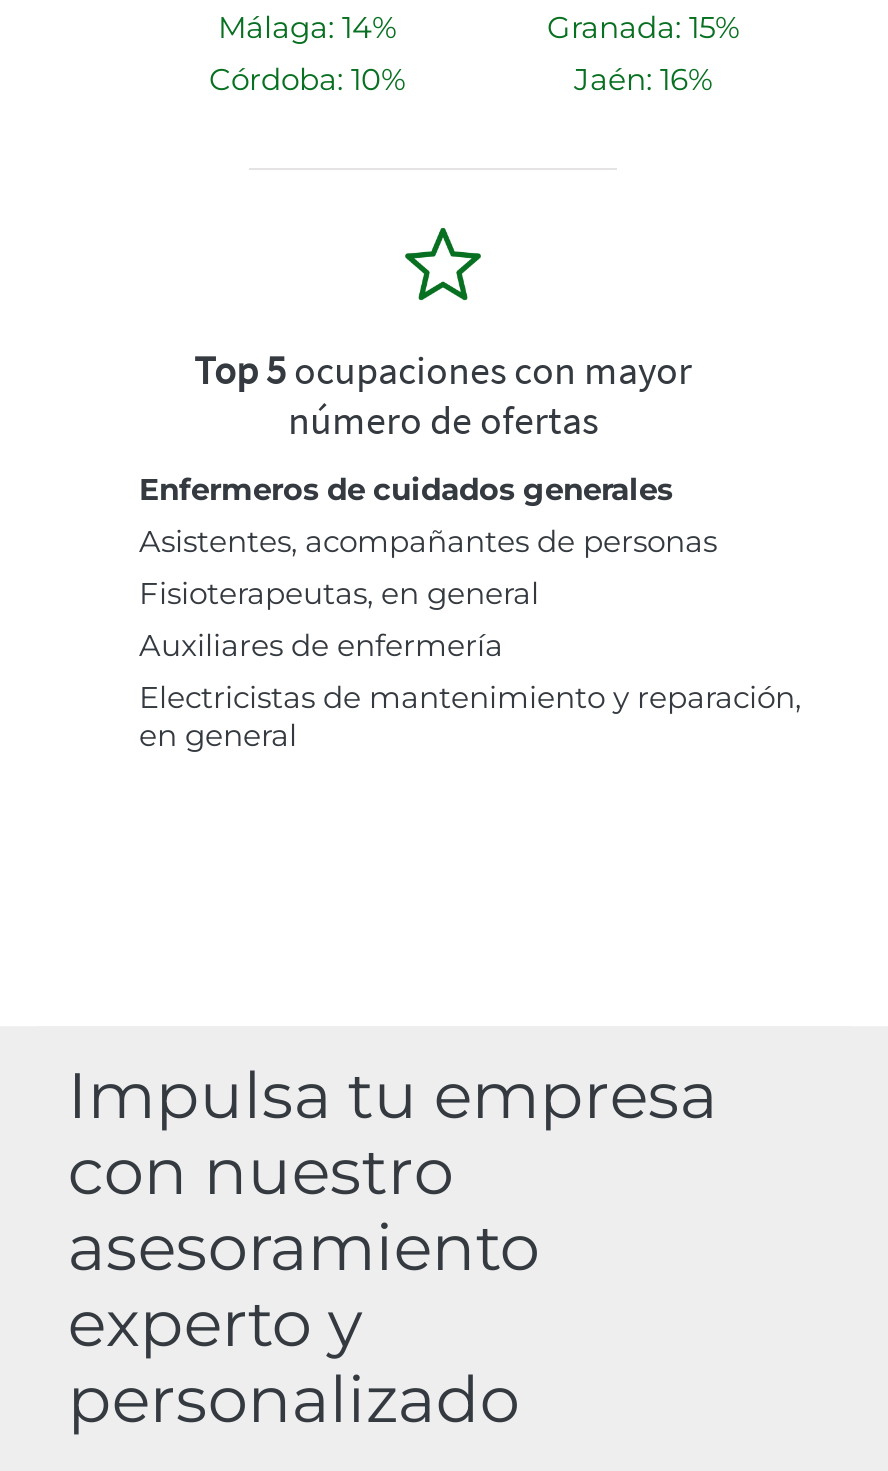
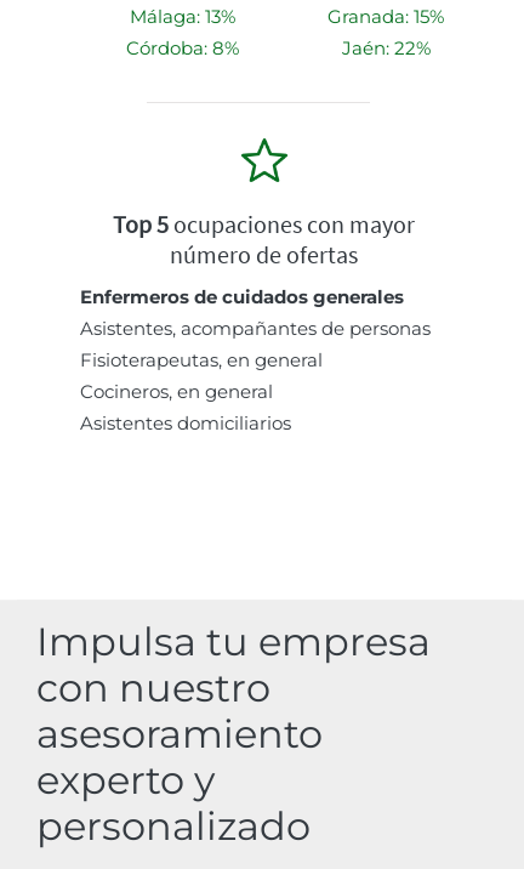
[218,8,396,46] Málaga: 14% -> [129,5,235,28] Málaga: 13%
[209,60,405,98] Córdoba: 10% -> [126,37,238,60] Córdoba: 8%
[574,60,712,98] Jaén: 16% -> [341,37,430,60] Jaén: 22%
[139,626,801,754] Auxiliares de enfermería | Electricistas de mantenimiento y reparación, | en general -> [80,380,291,435] Cocineros, en general | Asistentes domiciliarios

